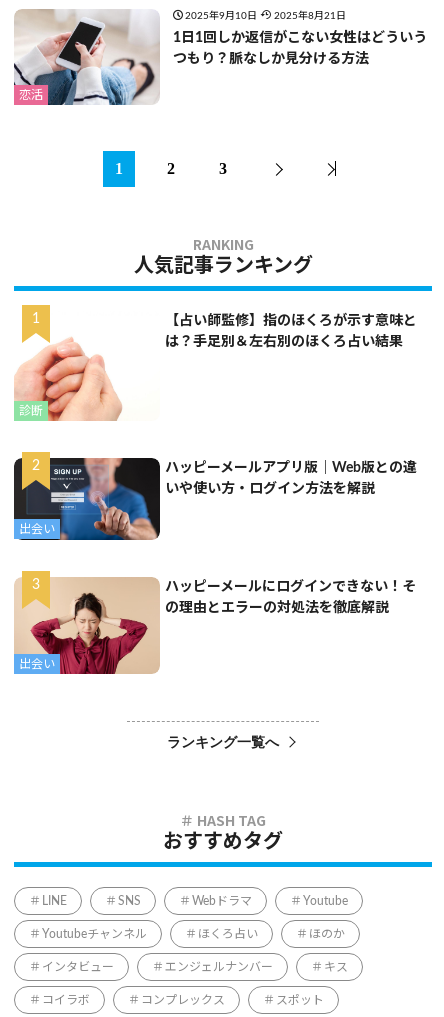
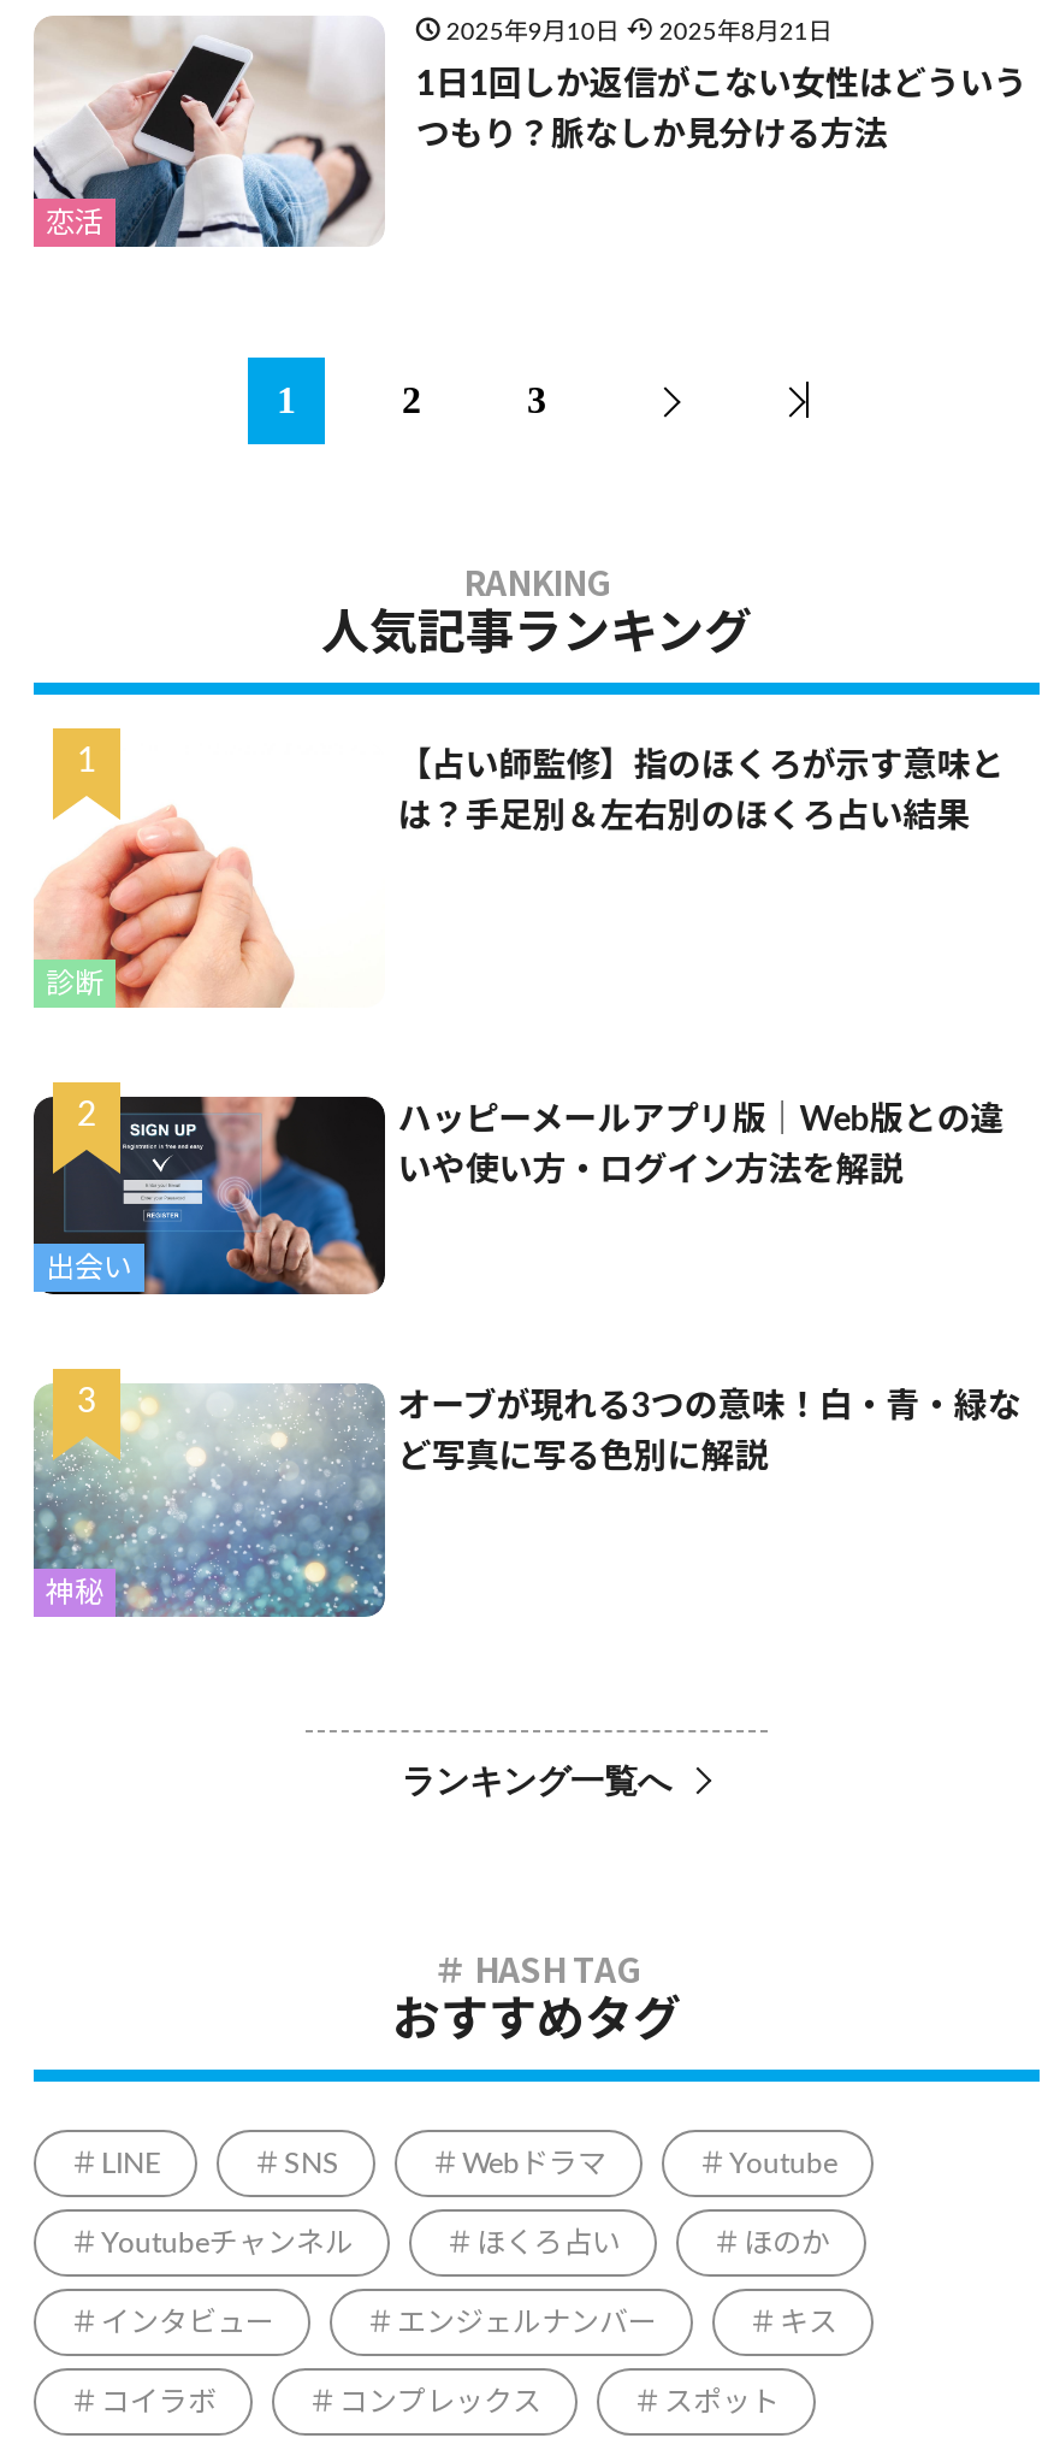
[14,577,160,675] [image] | 出会い -> [31,1383,387,1619] [image] | 神秘
[165,580,416,594] ハッピーメールにログインできない！そ -> [398,1390,1021,1423] オーブが現れる3つの意味！白・青・緑な
[165,601,389,615] の理由とエラーの対処法を徹底解説 -> [398,1440,768,1474] ど写真に写る色別に解説

